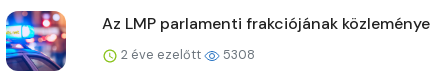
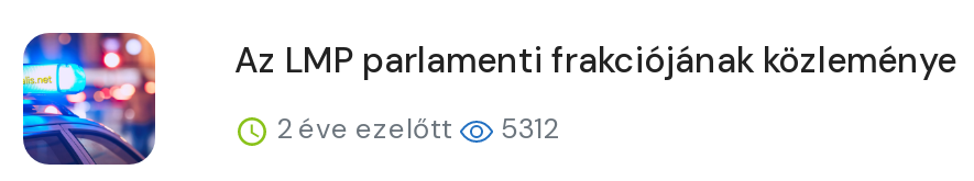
[118,46,255,63] 2 éve ezelőtt 5308 -> [270,111,558,148] 2 éve ezelőtt 5312

